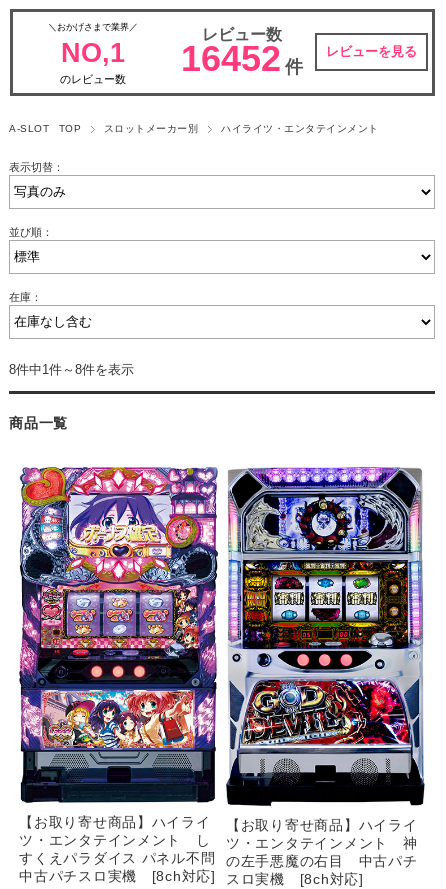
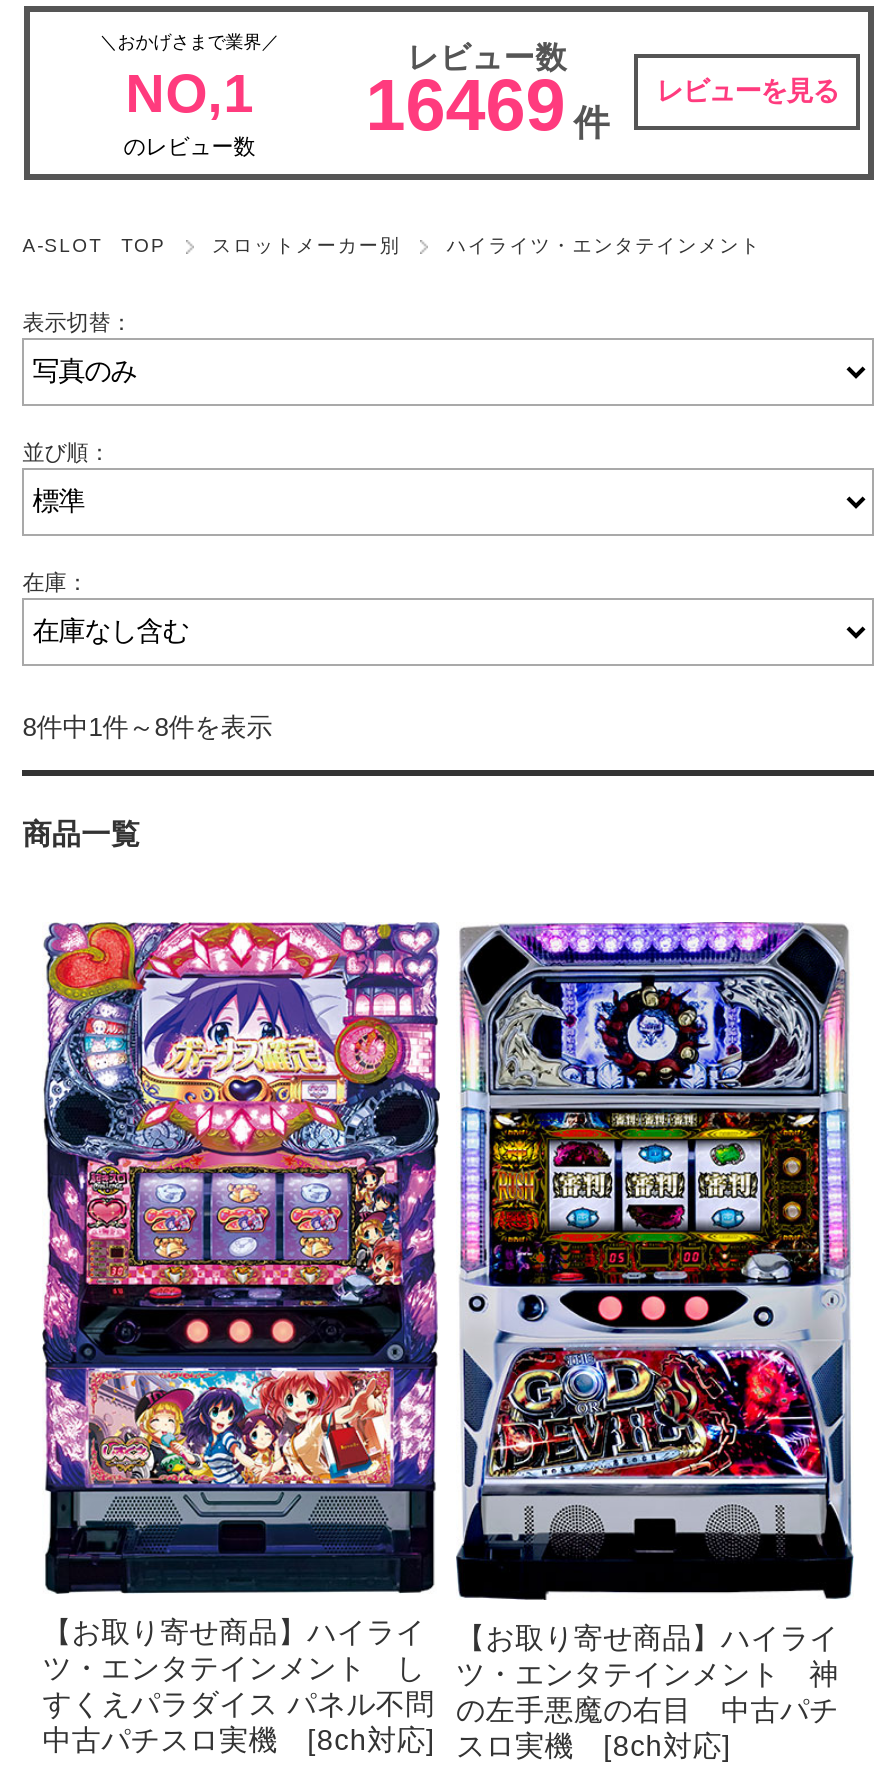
[61,38,417,79] NO,1 16452 件 レビューを見る -> [125,63,838,145] NO,1 16469 件 レビューを見る

